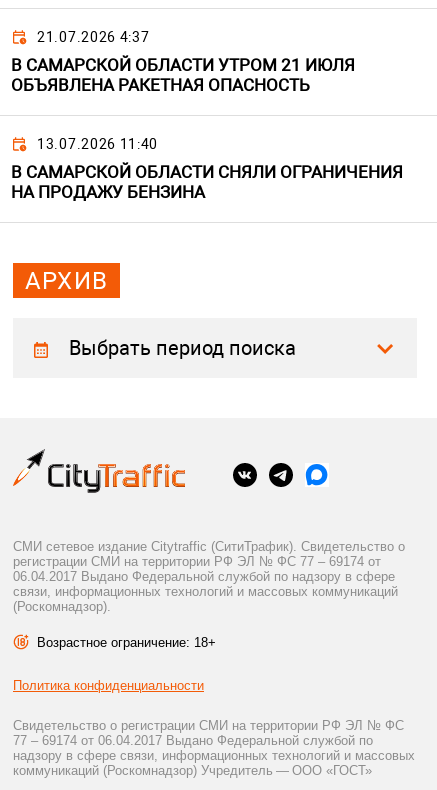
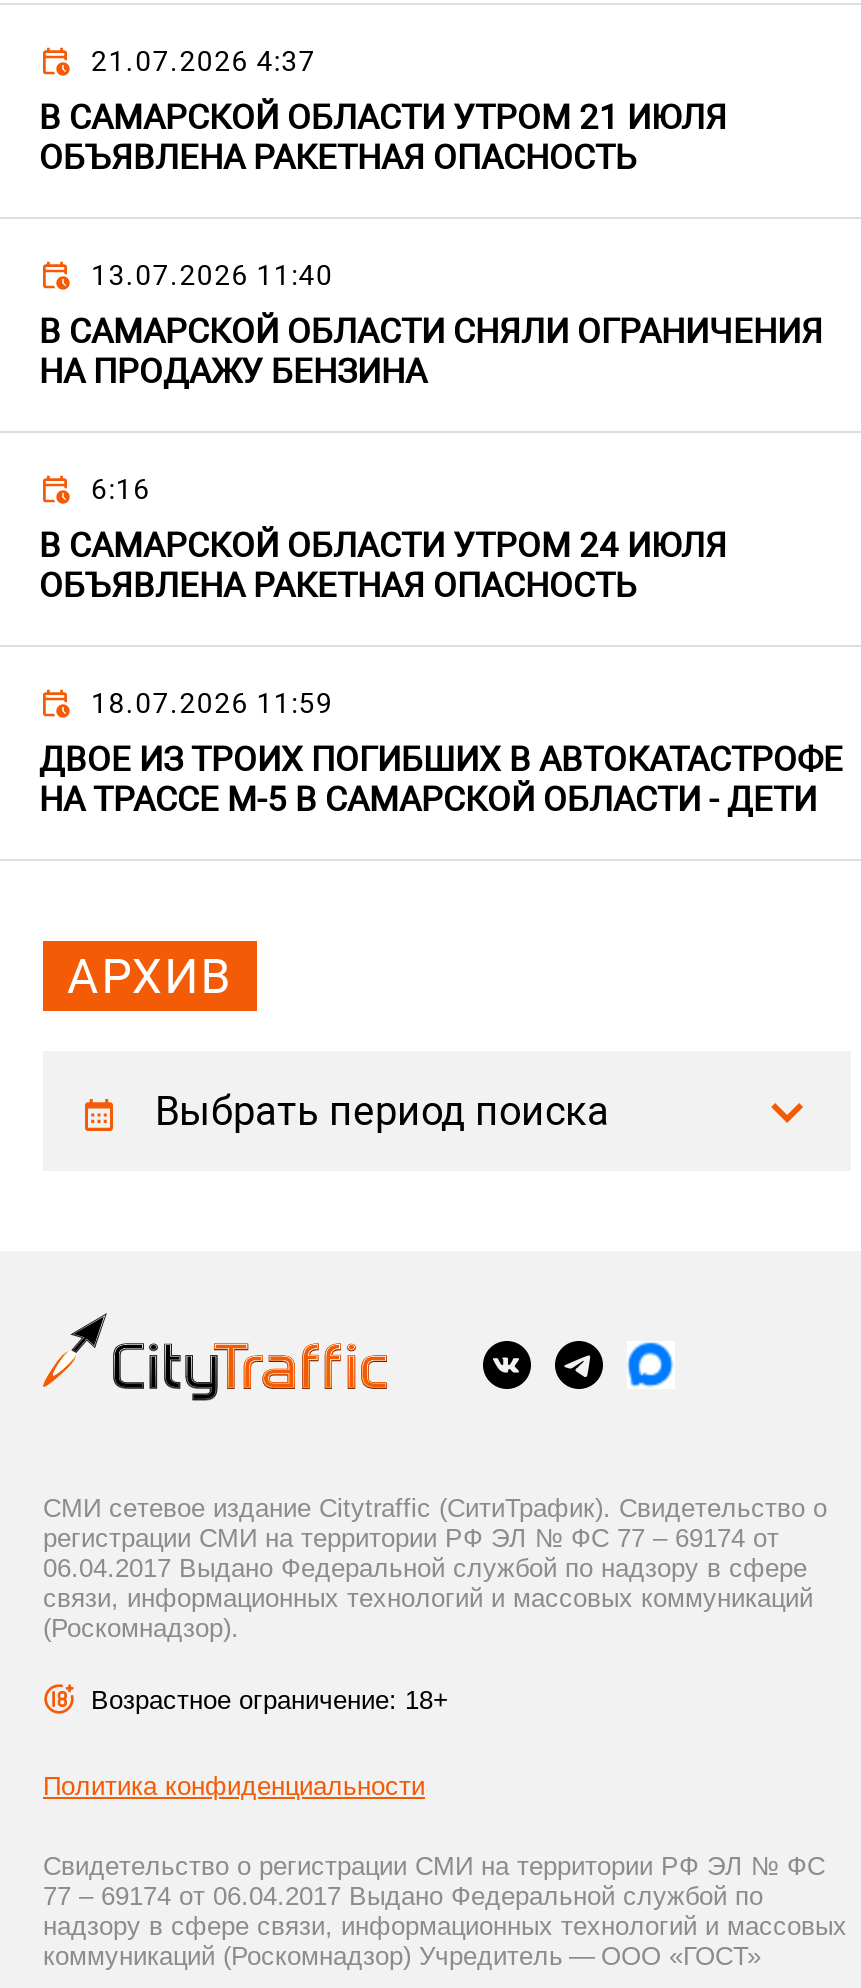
none -> [39,473,843,819] 6:16 | В САМАРСКОЙ ОБЛАСТИ УТРОМ 24 ИЮЛЯ | ОБЪЯВЛЕНА РАКЕТНАЯ ОПАСНОСТЬ | 18.07.2026 11:59 | ДВОЕ ИЗ ТРОИХ ПОГИБШИХ В АВТОКАТАСТРОФЕ | НА ТРАССЕ М-5 В САМАРСКОЙ ОБЛАСТИ - ДЕТИ

